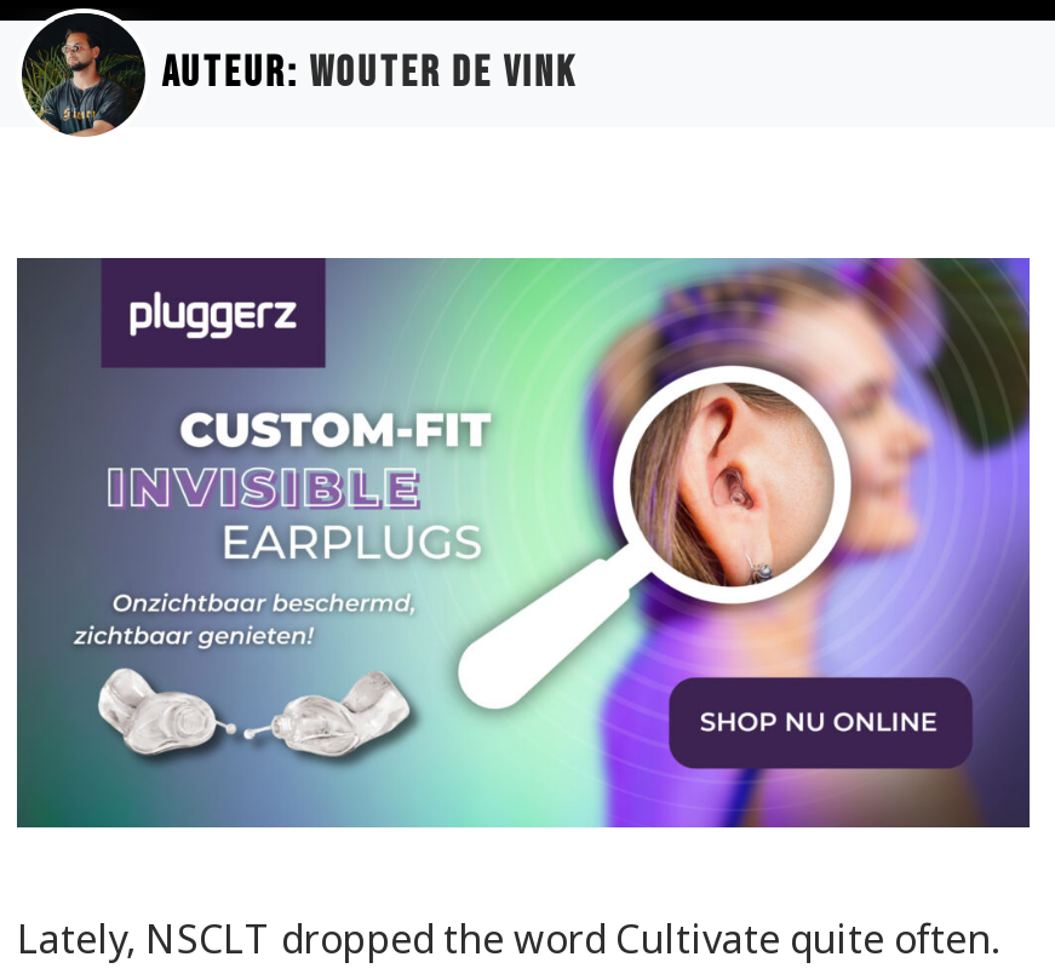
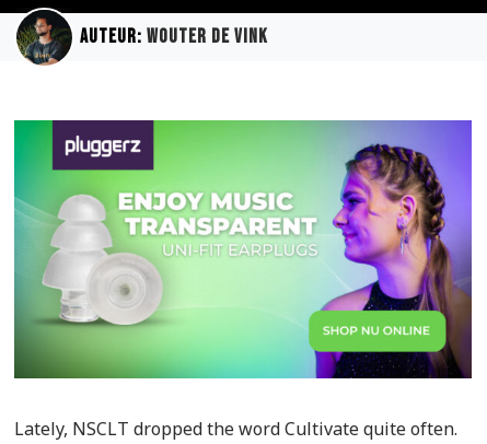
[15,256,1032,830] [image] -> [13,119,473,379] [image]

